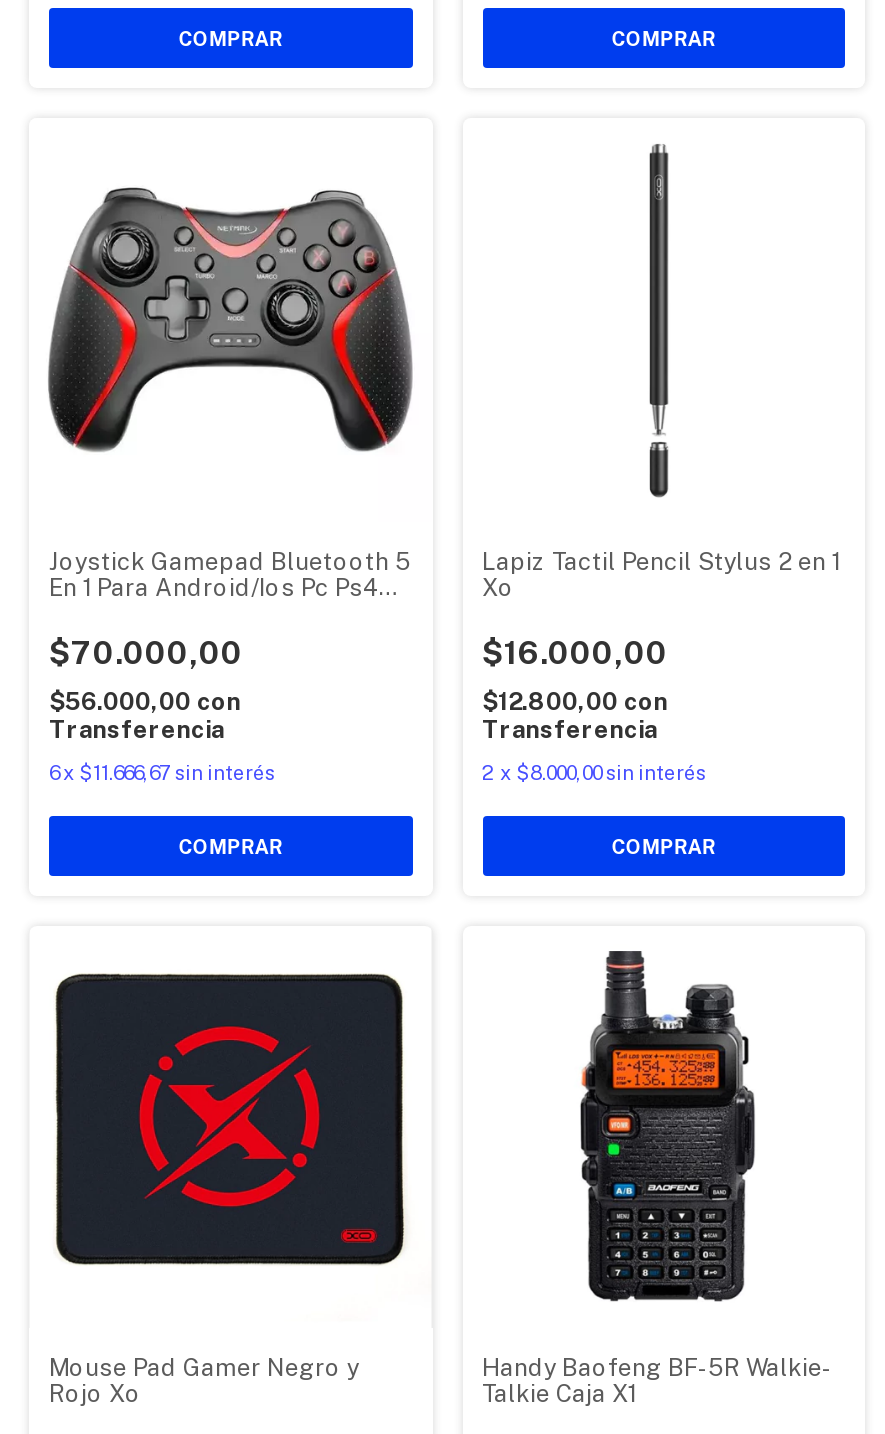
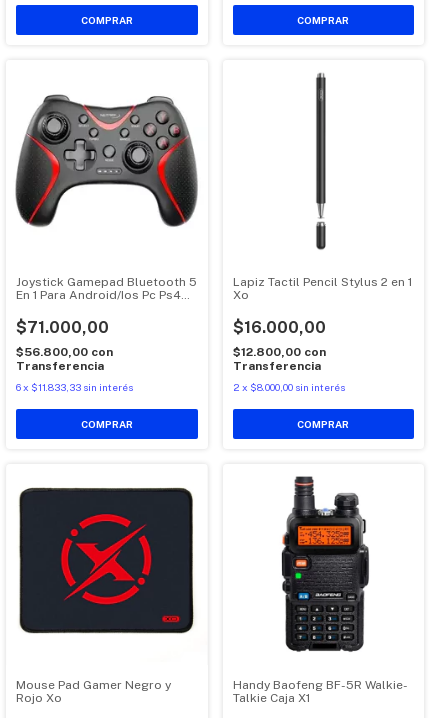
[49,633,243,671] $70.000,00 -> [16,318,109,337] $71.000,00
[49,687,241,715] $56.000,00 con -> [16,345,113,359] $56.800,00 con
[49,759,275,783] 6 x $11.666,67 sin interés -> [16,381,133,393] 6 x $11.833,33 sin interés

